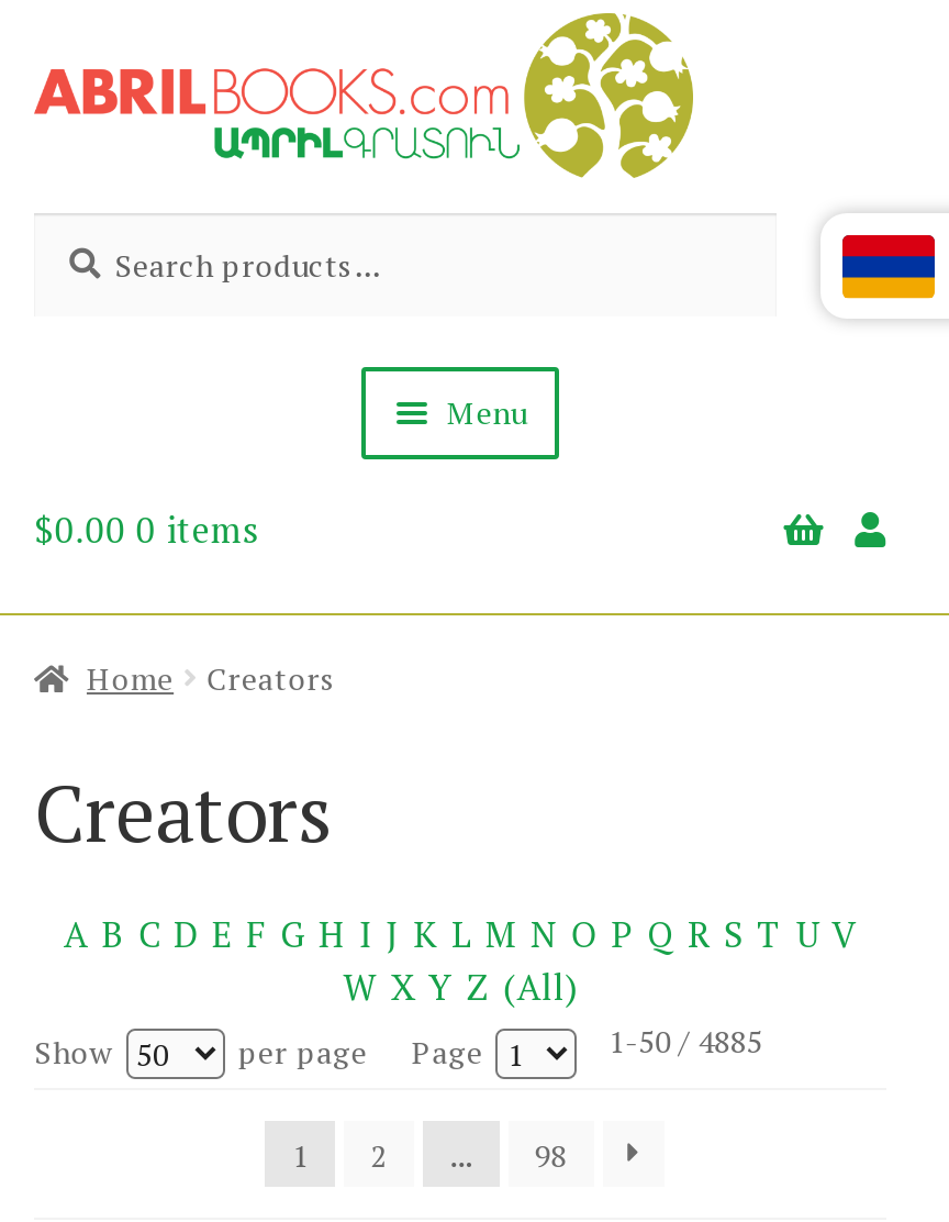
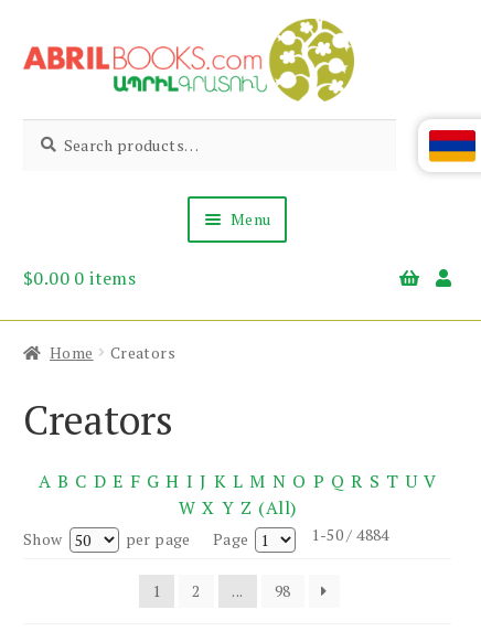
[608,1020,763,1062] 1-50 / 4885 -> [312,524,389,545] 1-50 / 4884

